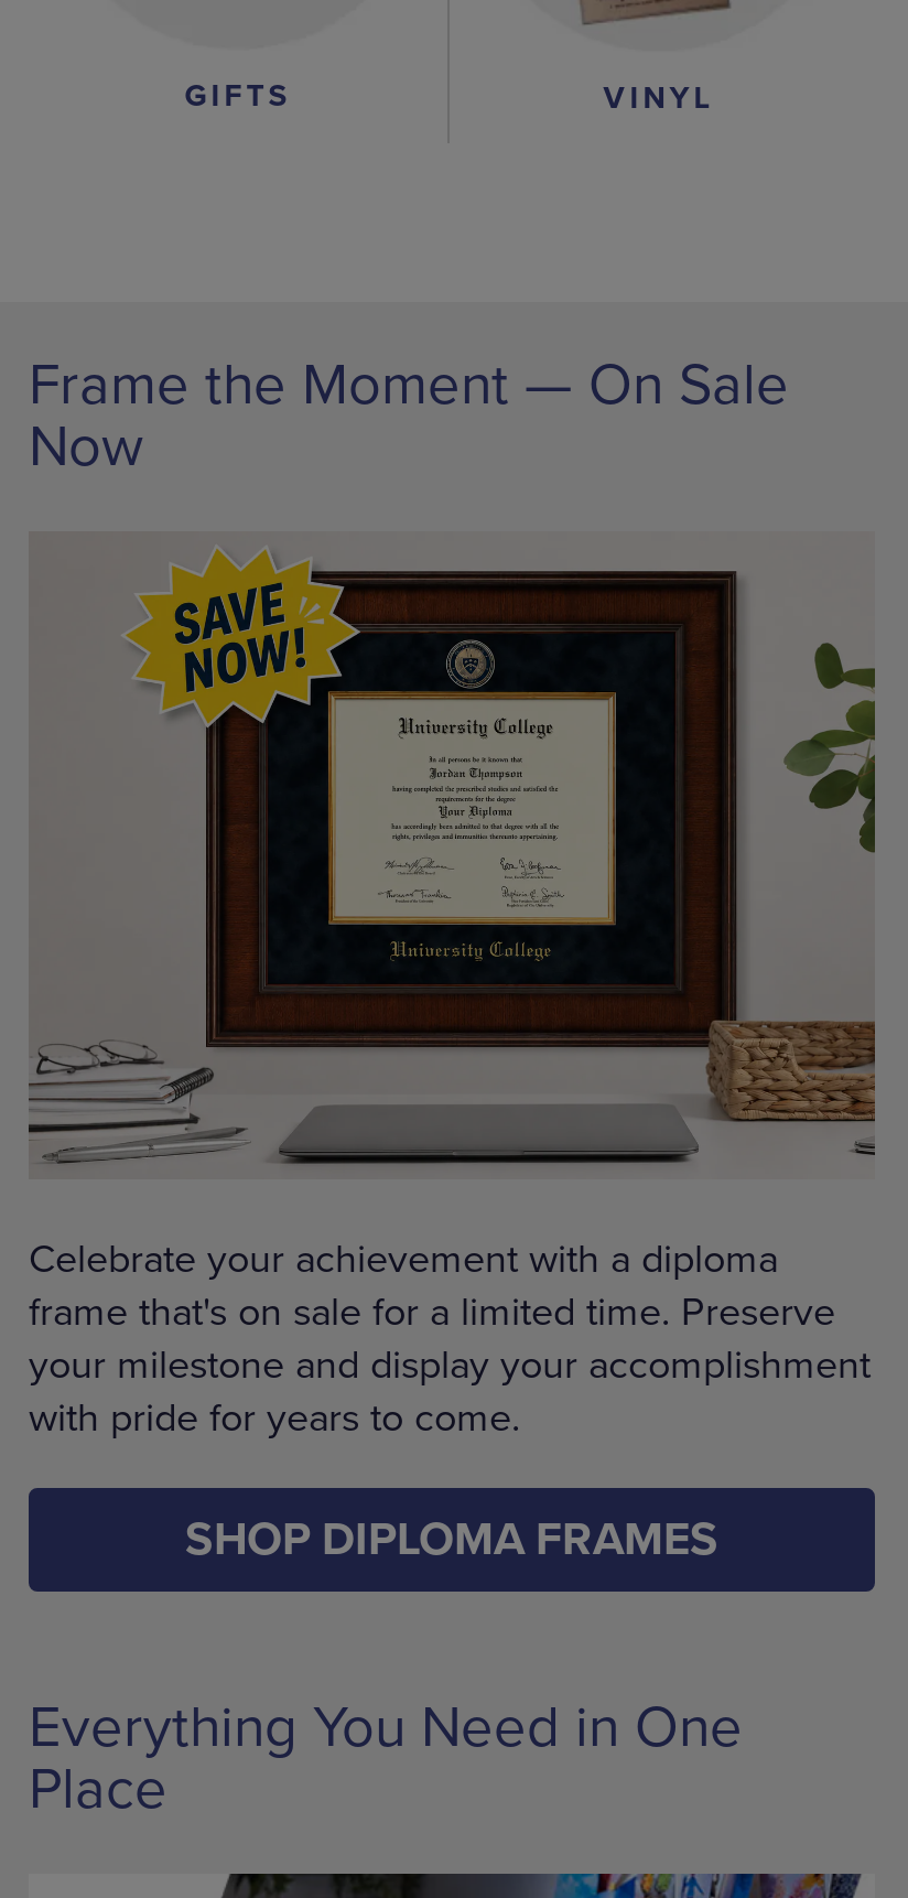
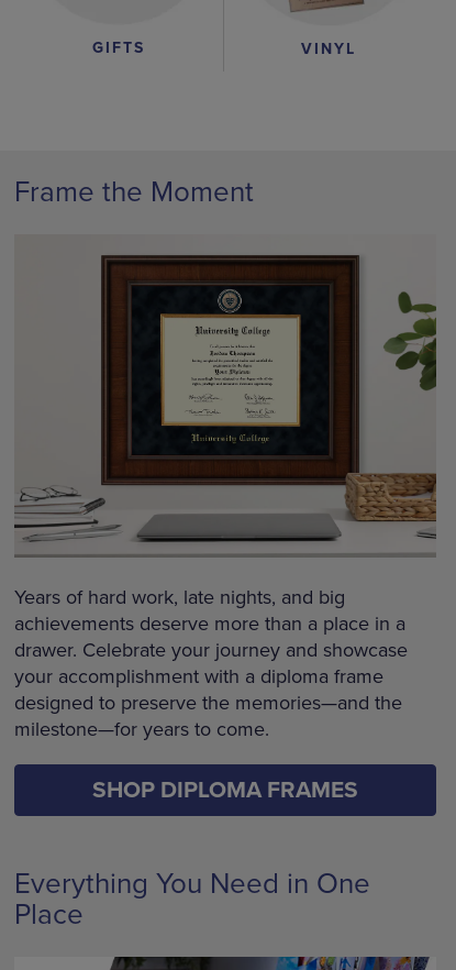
[29,350,789,480] Frame the Moment — On Sale | Now -> [14,175,254,209] Frame the Moment
[29,509,877,1441] [image] | Celebrate your achievement with a diploma | frame that's on sale for a limited time. Preserve | your milestone and display your accomplishment | with pride for years to come. -> [14,253,437,742] [image] | Years of hard work, late nights, and big | achievements deserve more than a place in a | drawer. Celebrate your journey and showcase | your accomplishment with a diploma frame | designed to preserve the memories—and the | milestone—for years to come.

